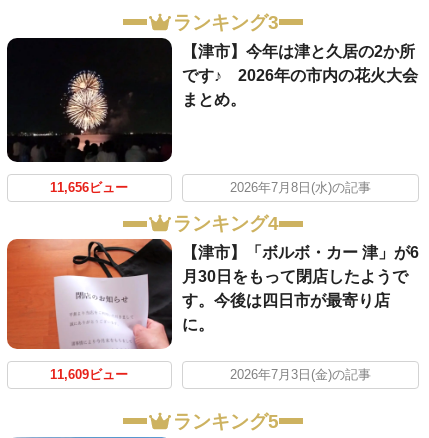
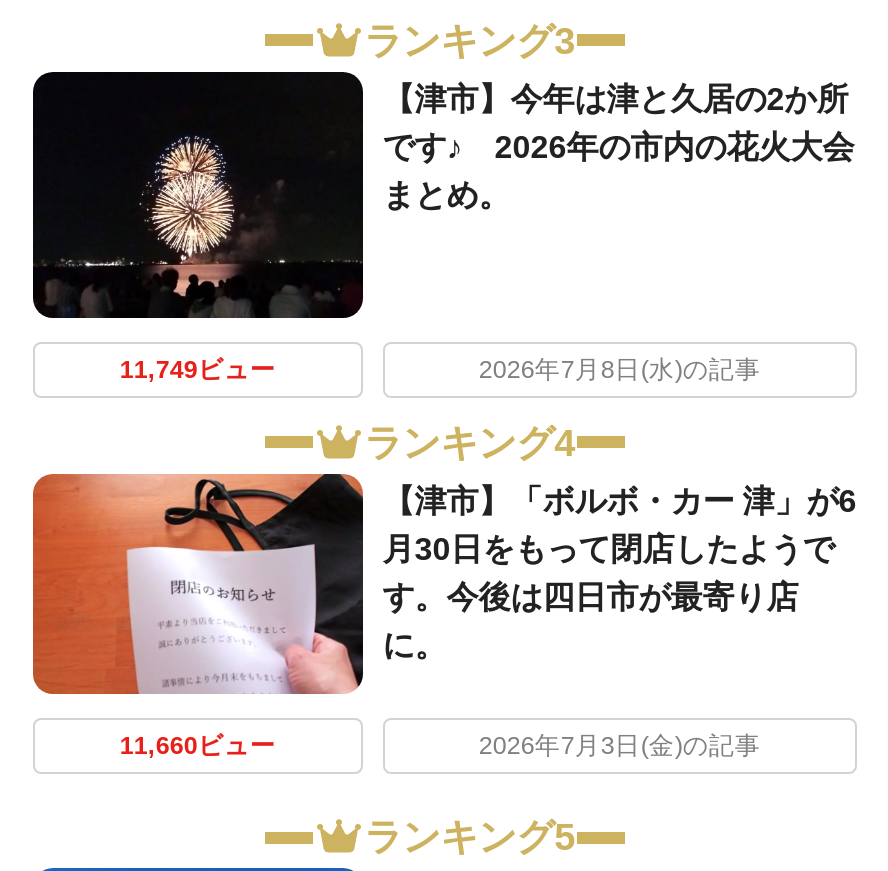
[50,181,128,195] 11,656ビュー -> [120,357,276,385] 11,749ビュー
[50,368,128,382] 11,609ビュー -> [120,732,276,760] 11,660ビュー

